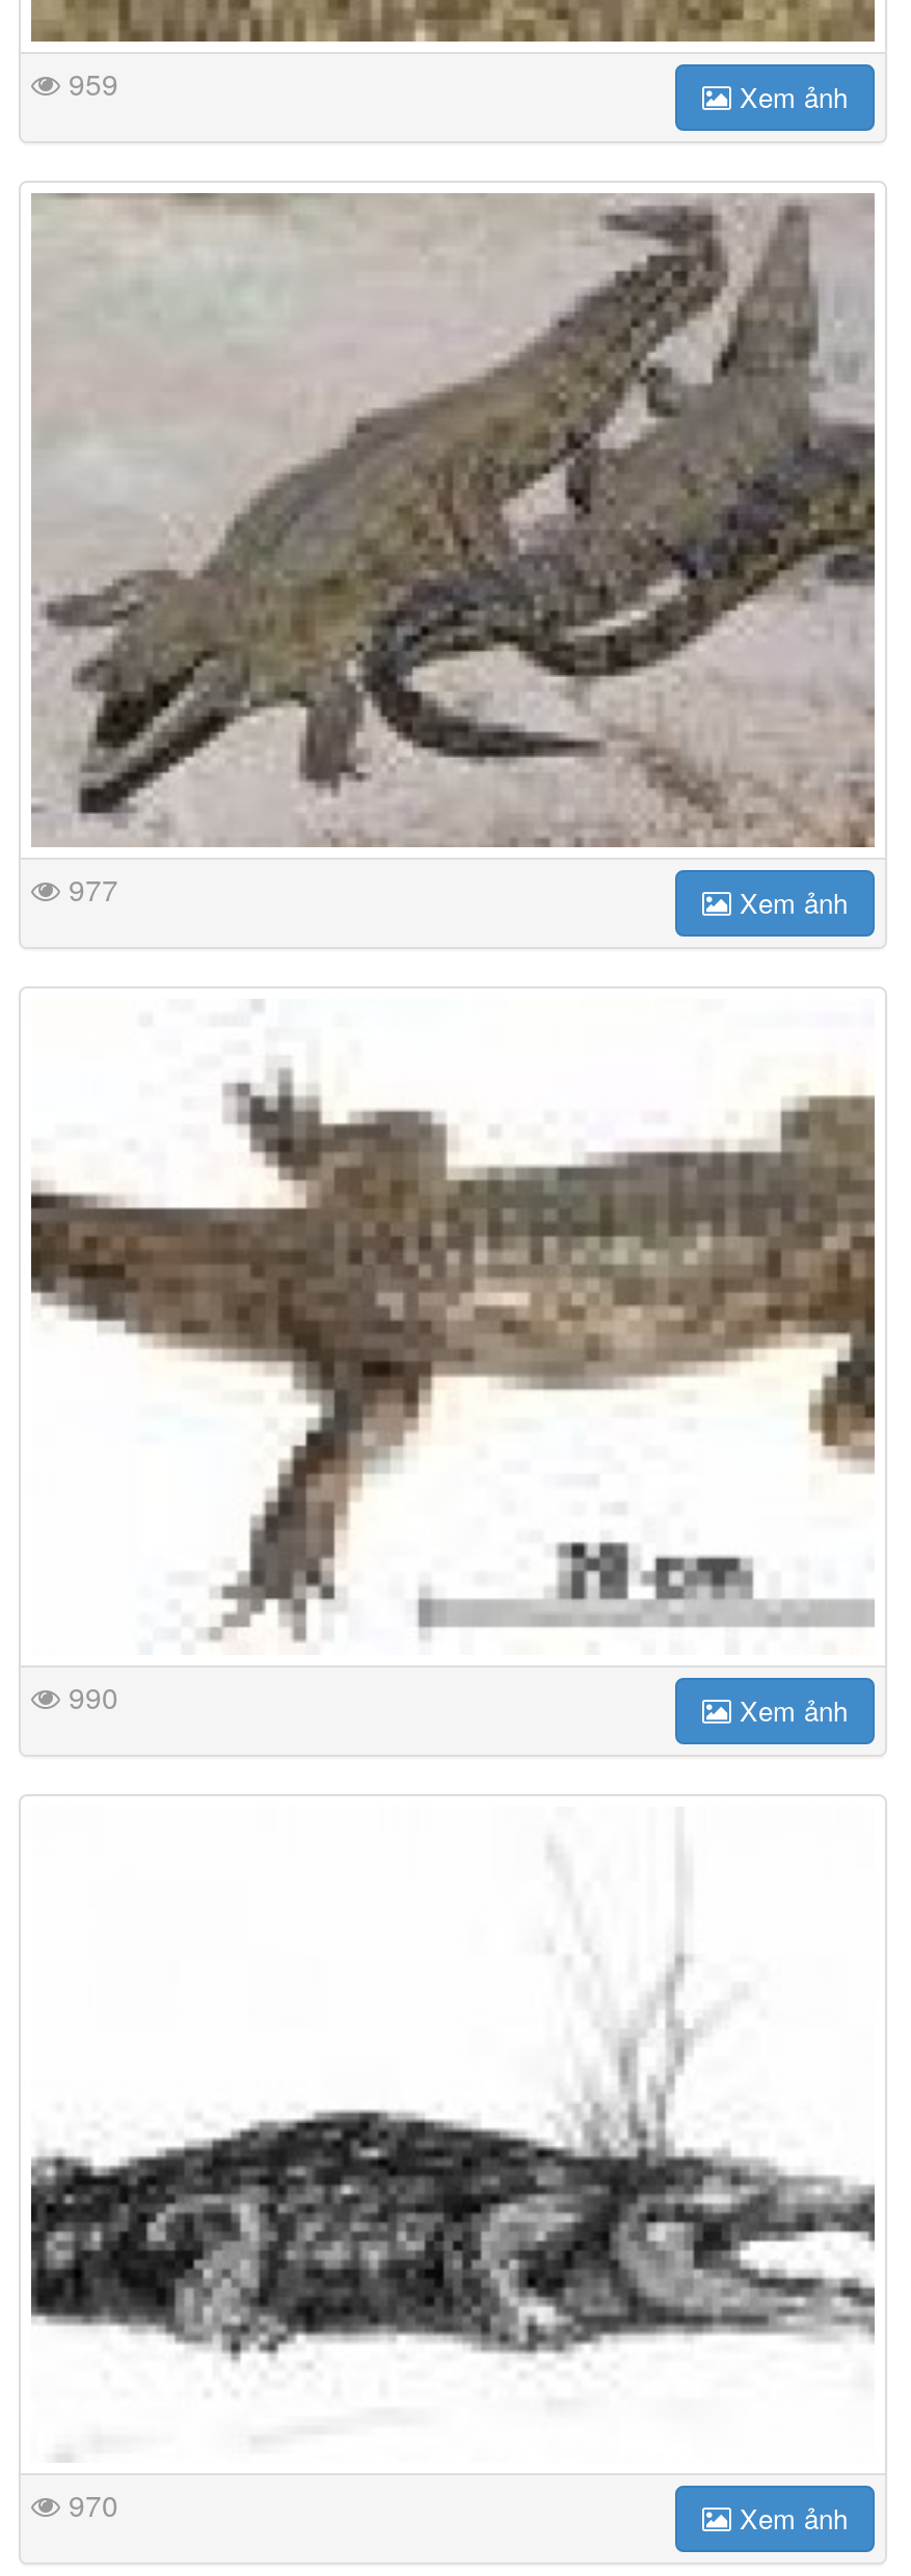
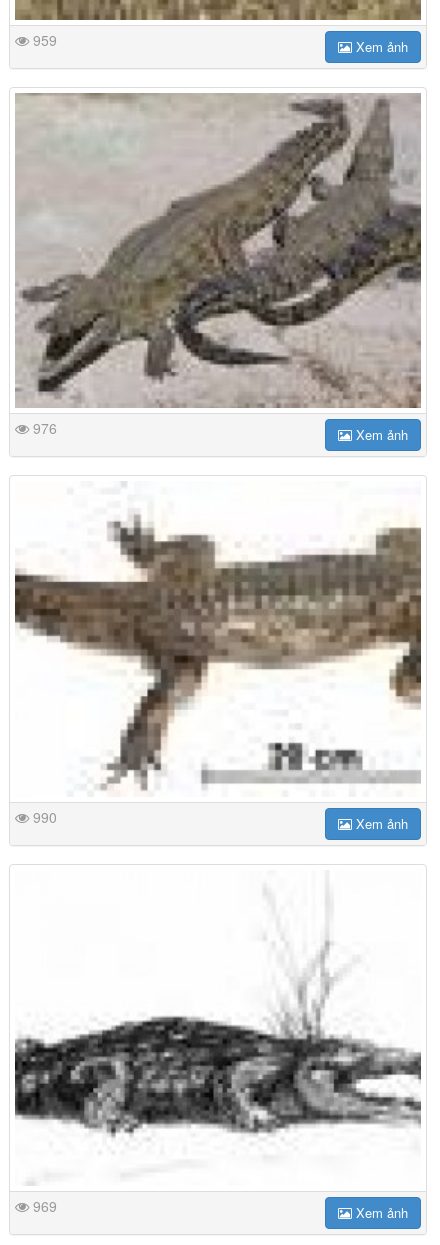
[60,869,118,910] 977 -> [29,418,57,438] 976
[60,2483,118,2525] 970 -> [29,1196,57,1216] 969

